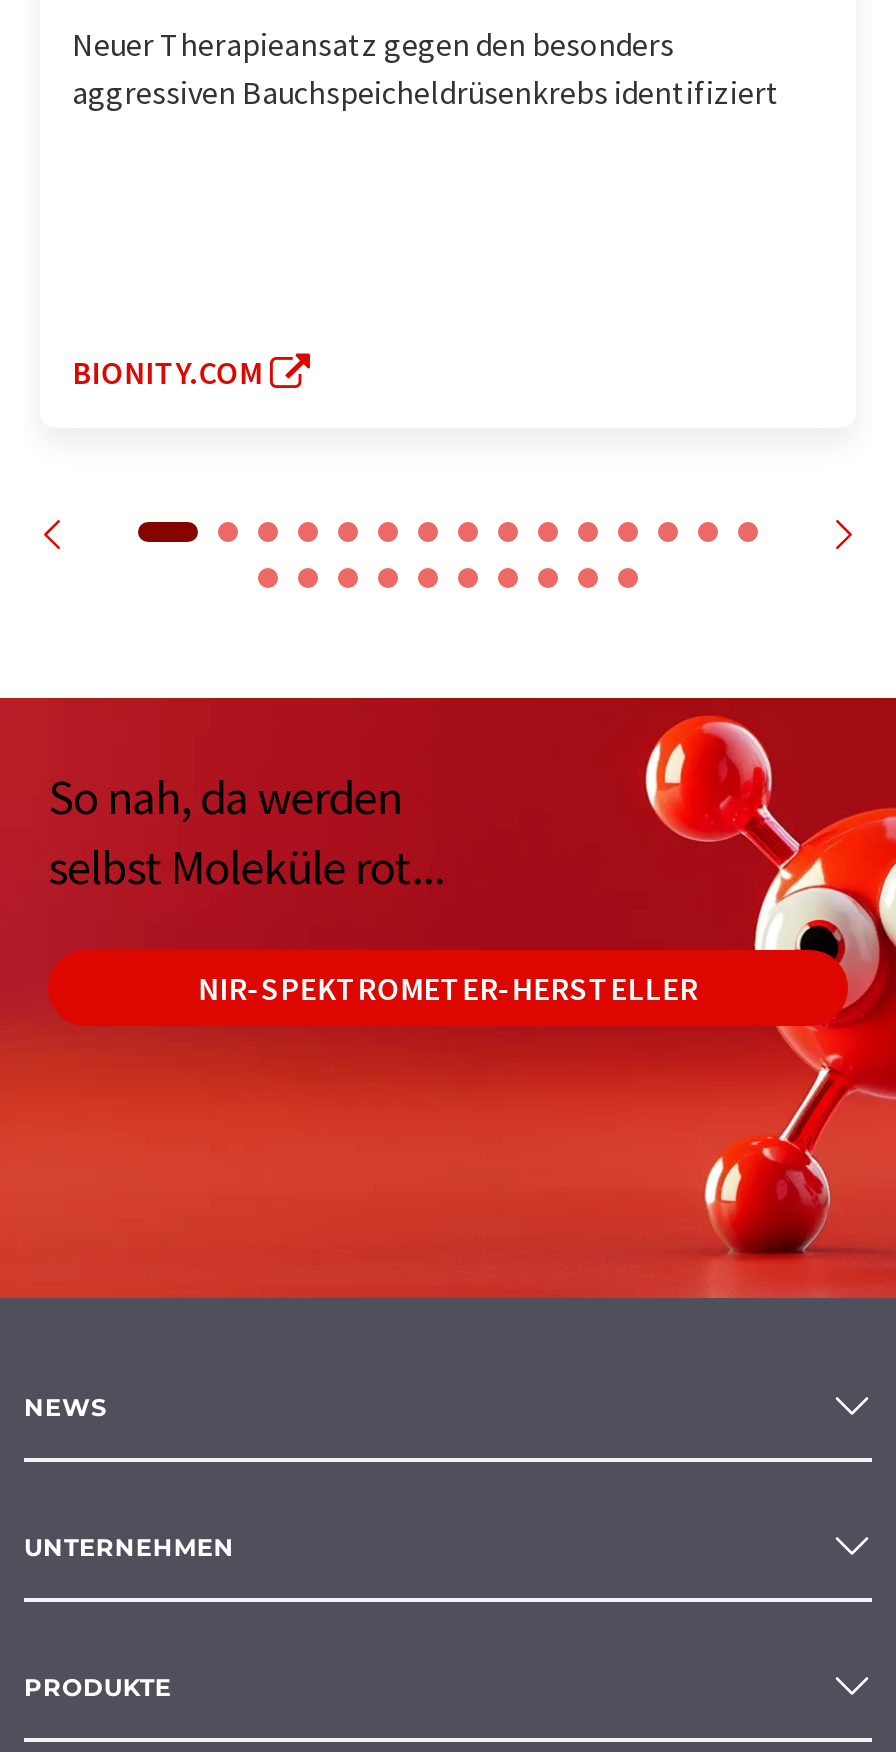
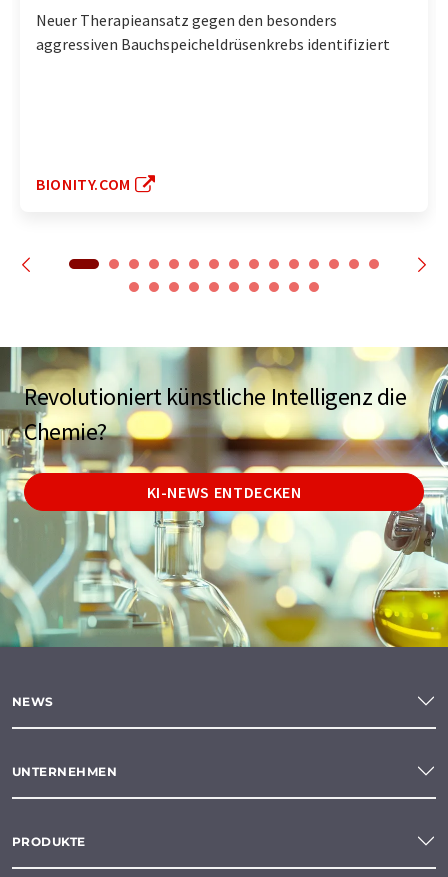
[6,696,890,1300] [image] | So nah, da werden | selbst Moleküle rot... -> [3,346,445,648] [image] | Revolutioniert künstliche Intelligenz die | Chemie?
[198,969,698,1009] NIR-SPEKTROMETER-HERSTELLER -> [146,482,301,502] KI-NEWS ENTDECKEN

